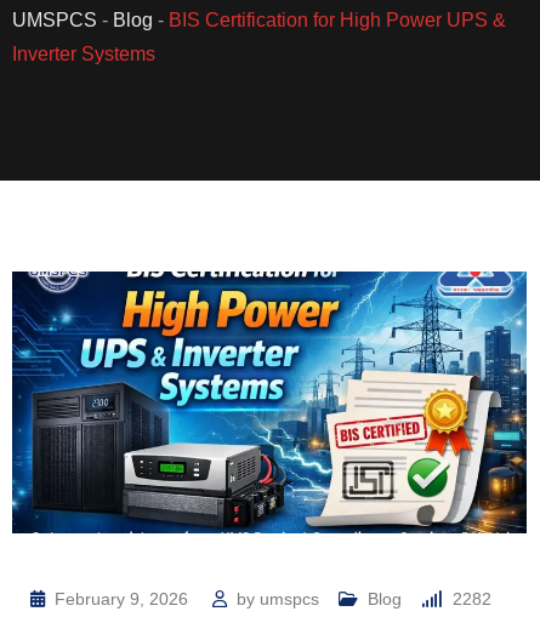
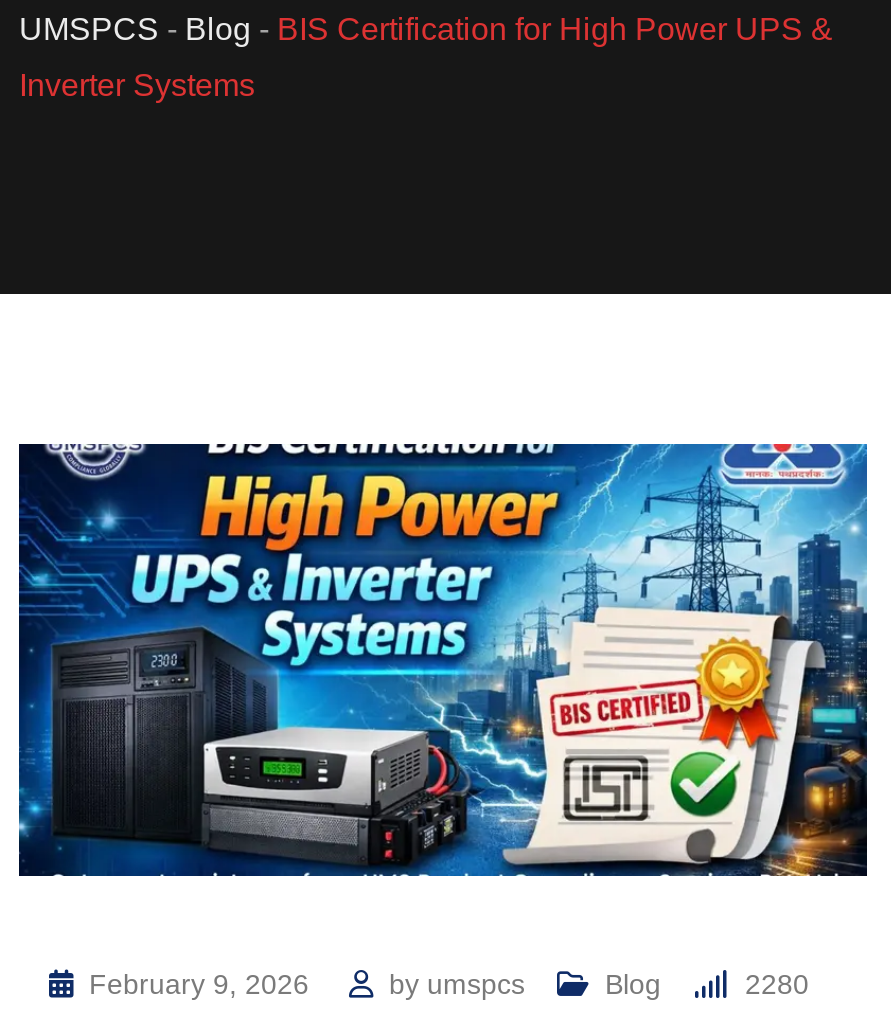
[453,589,491,609] 2282 -> [745,968,809,1000] 2280

